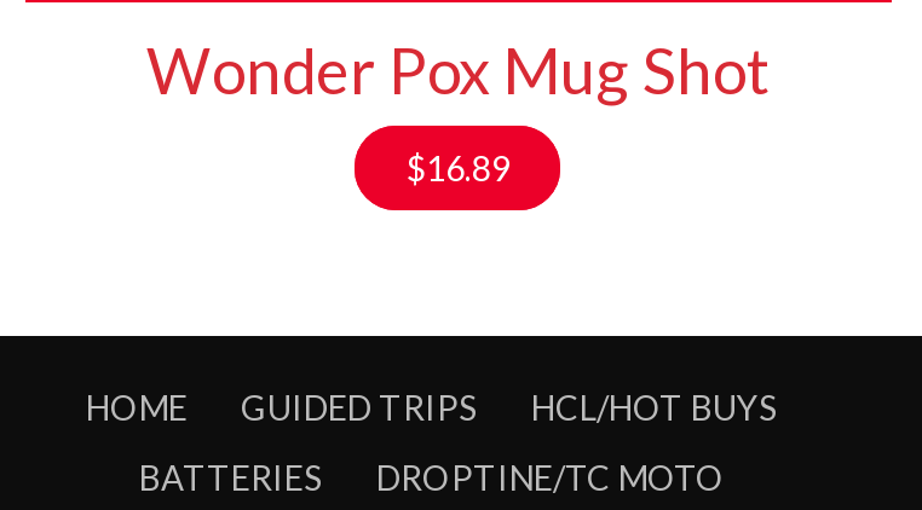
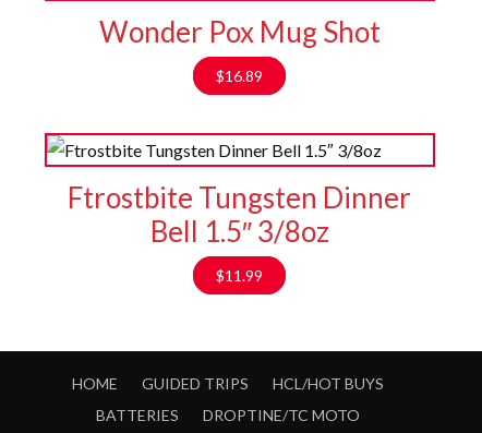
none -> [68,180,412,285] Ftrostbite Tungsten Dinner | Bell 1.5″ 3/8oz | $11.99

